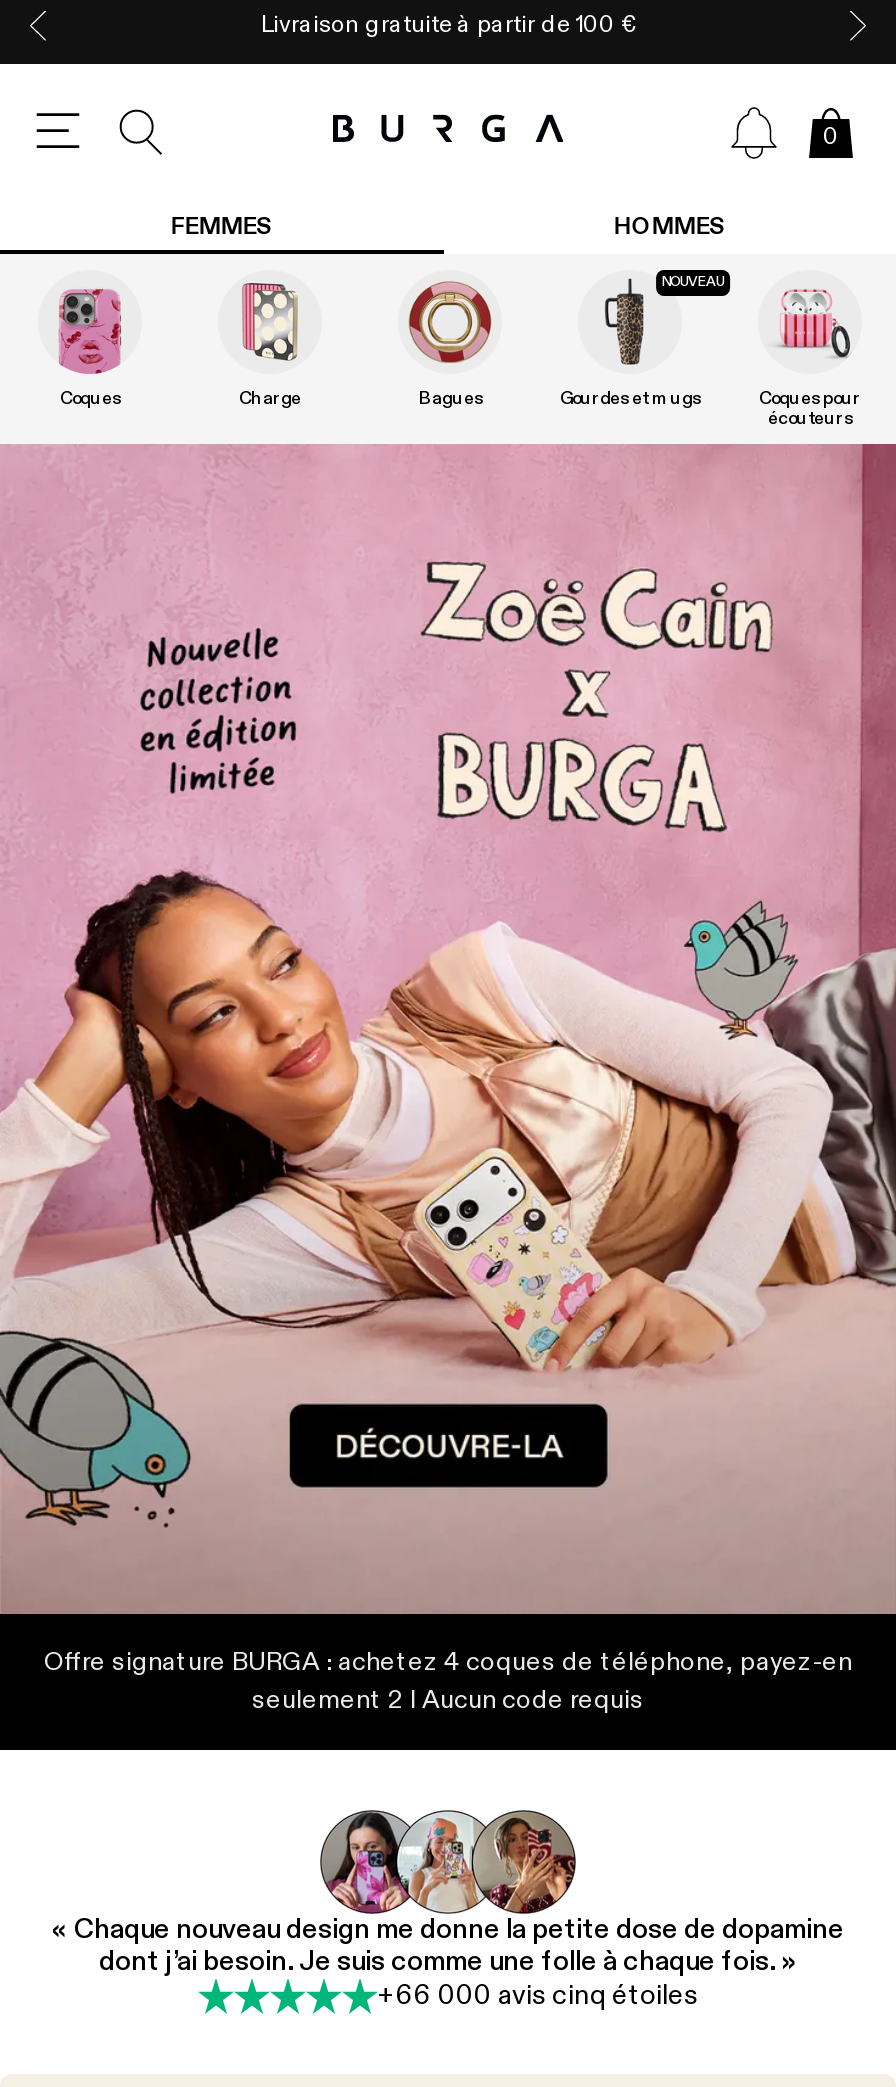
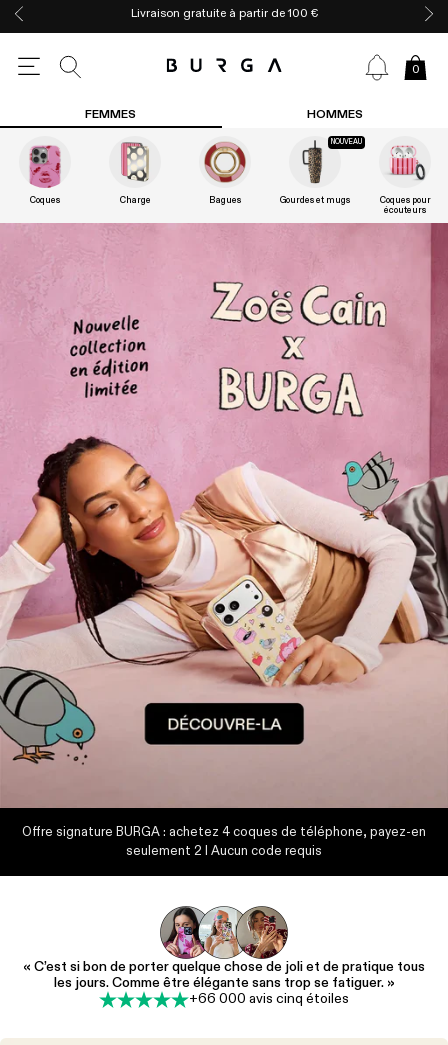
[52,1917,844,1977] « Chaque nouveau design me donne la petite dose de dopamine | dont j’ai besoin. Je suis comme une folle à chaque fois. » -> [23,960,425,990] « C’est si bon de porter quelque chose de joli et de pratique tous | les jours. Comme être élégante sans trop se fatiguer. »

